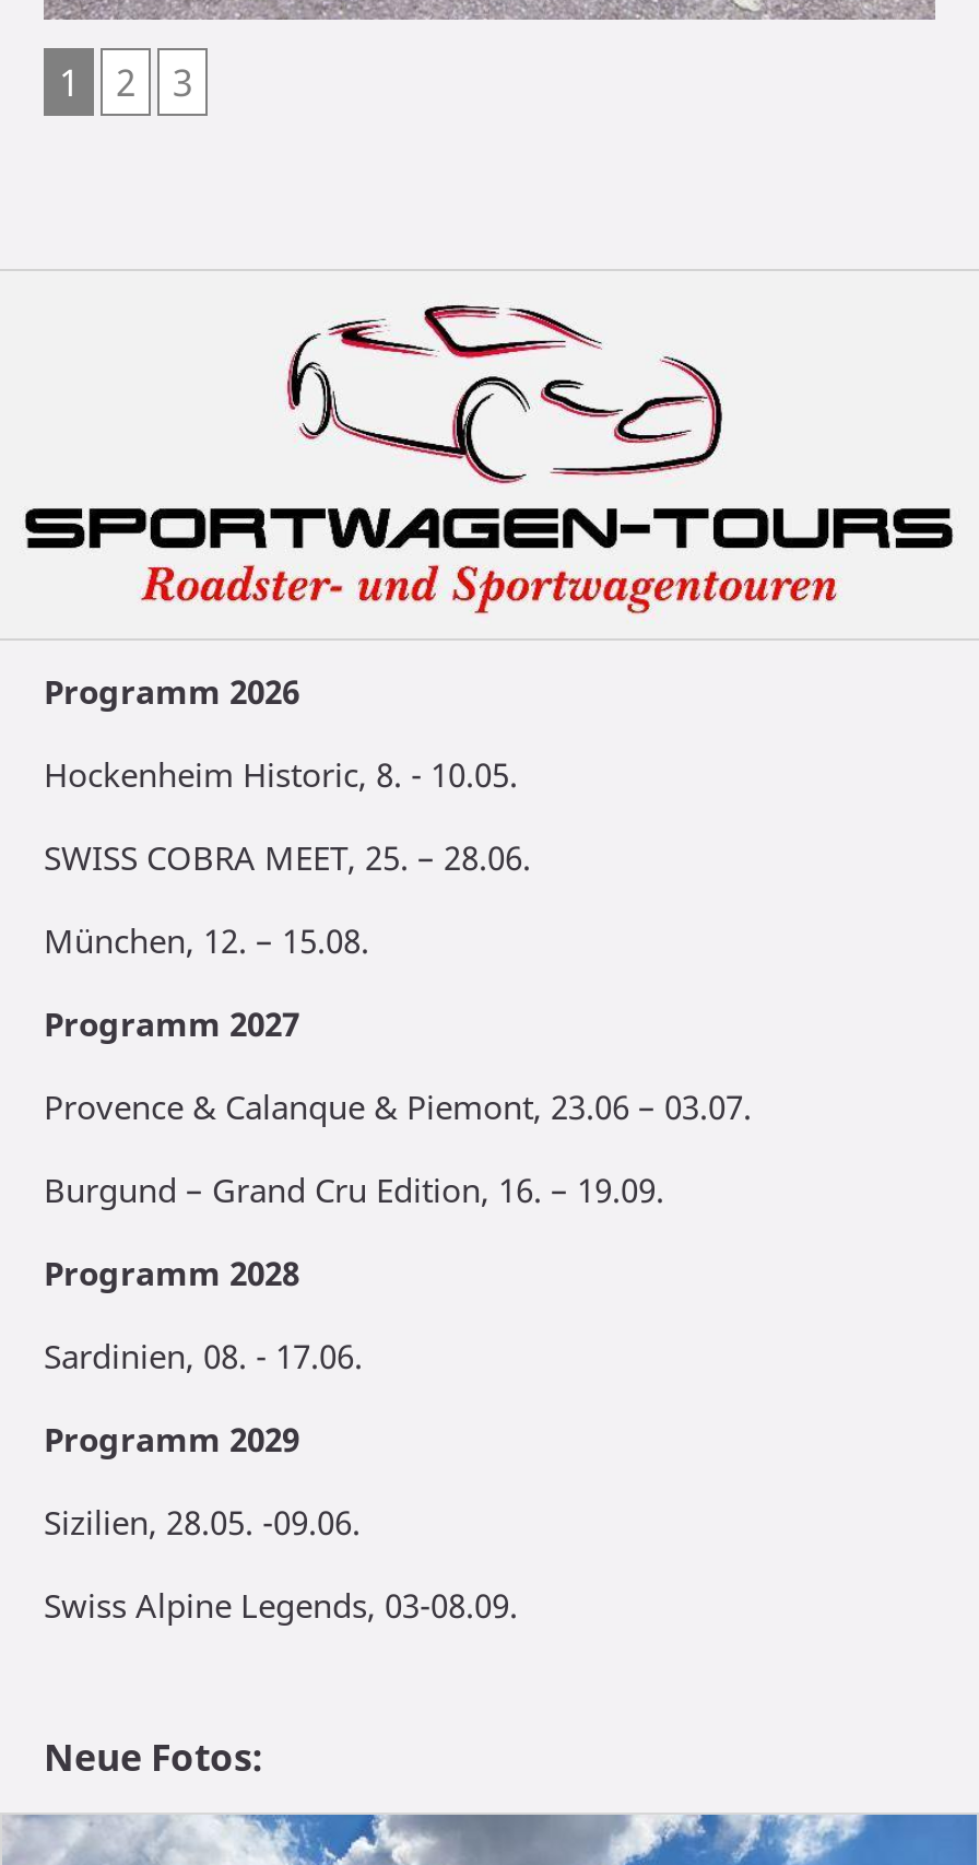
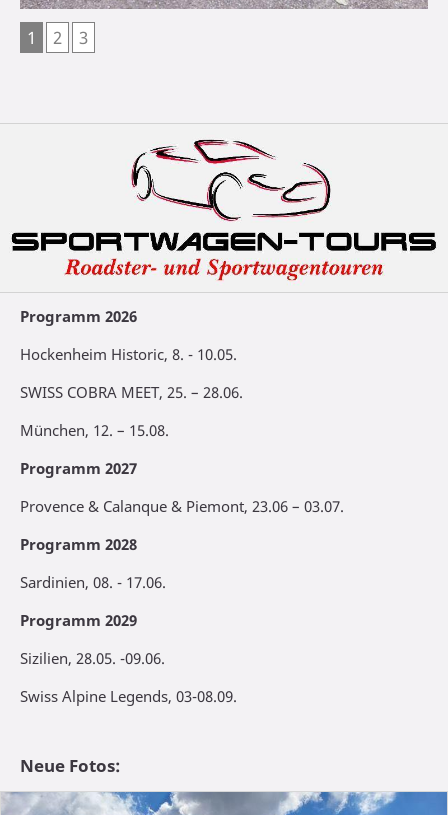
[44,1166,664,1210] Burgund – Grand Cru Edition, 16. – 19.09. -> none

